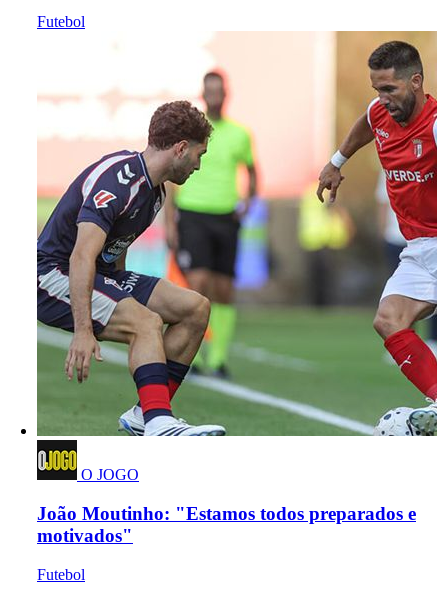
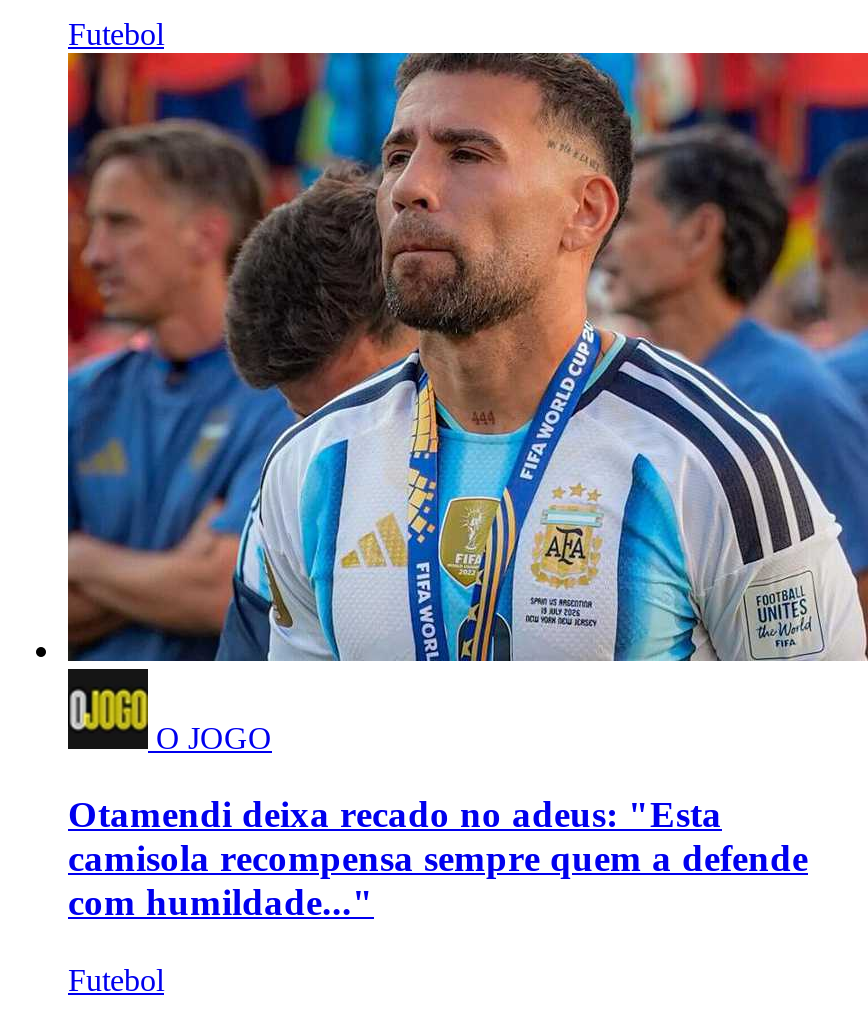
[36,31,434,436] [image] -> [66,50,862,670] [image]
moved [81,466,139,483] -> [156,720,272,754]: O JOGO
[37,503,416,546] João Moutinho: "Estamos todos preparados e | motivados" -> [68,794,808,924] Otamendi deixa recado no adeus: "Esta | camisola recompensa sempre quem a defende | com humildade..."

